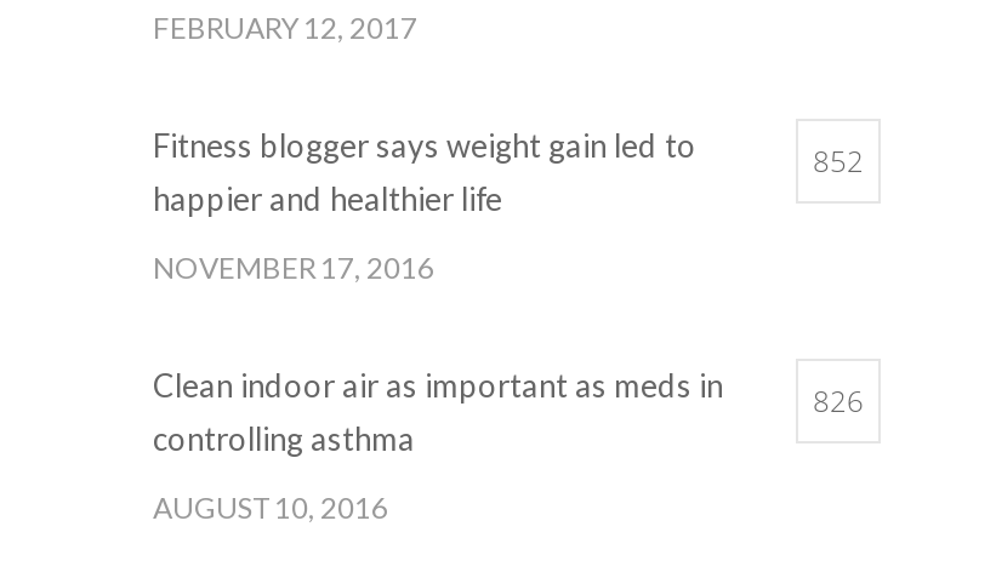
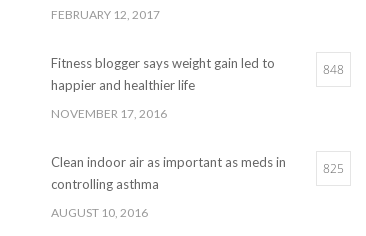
[813,141,864,182] 852 -> [323,61,344,78] 848
[813,381,864,422] 826 -> [323,160,344,177] 825

